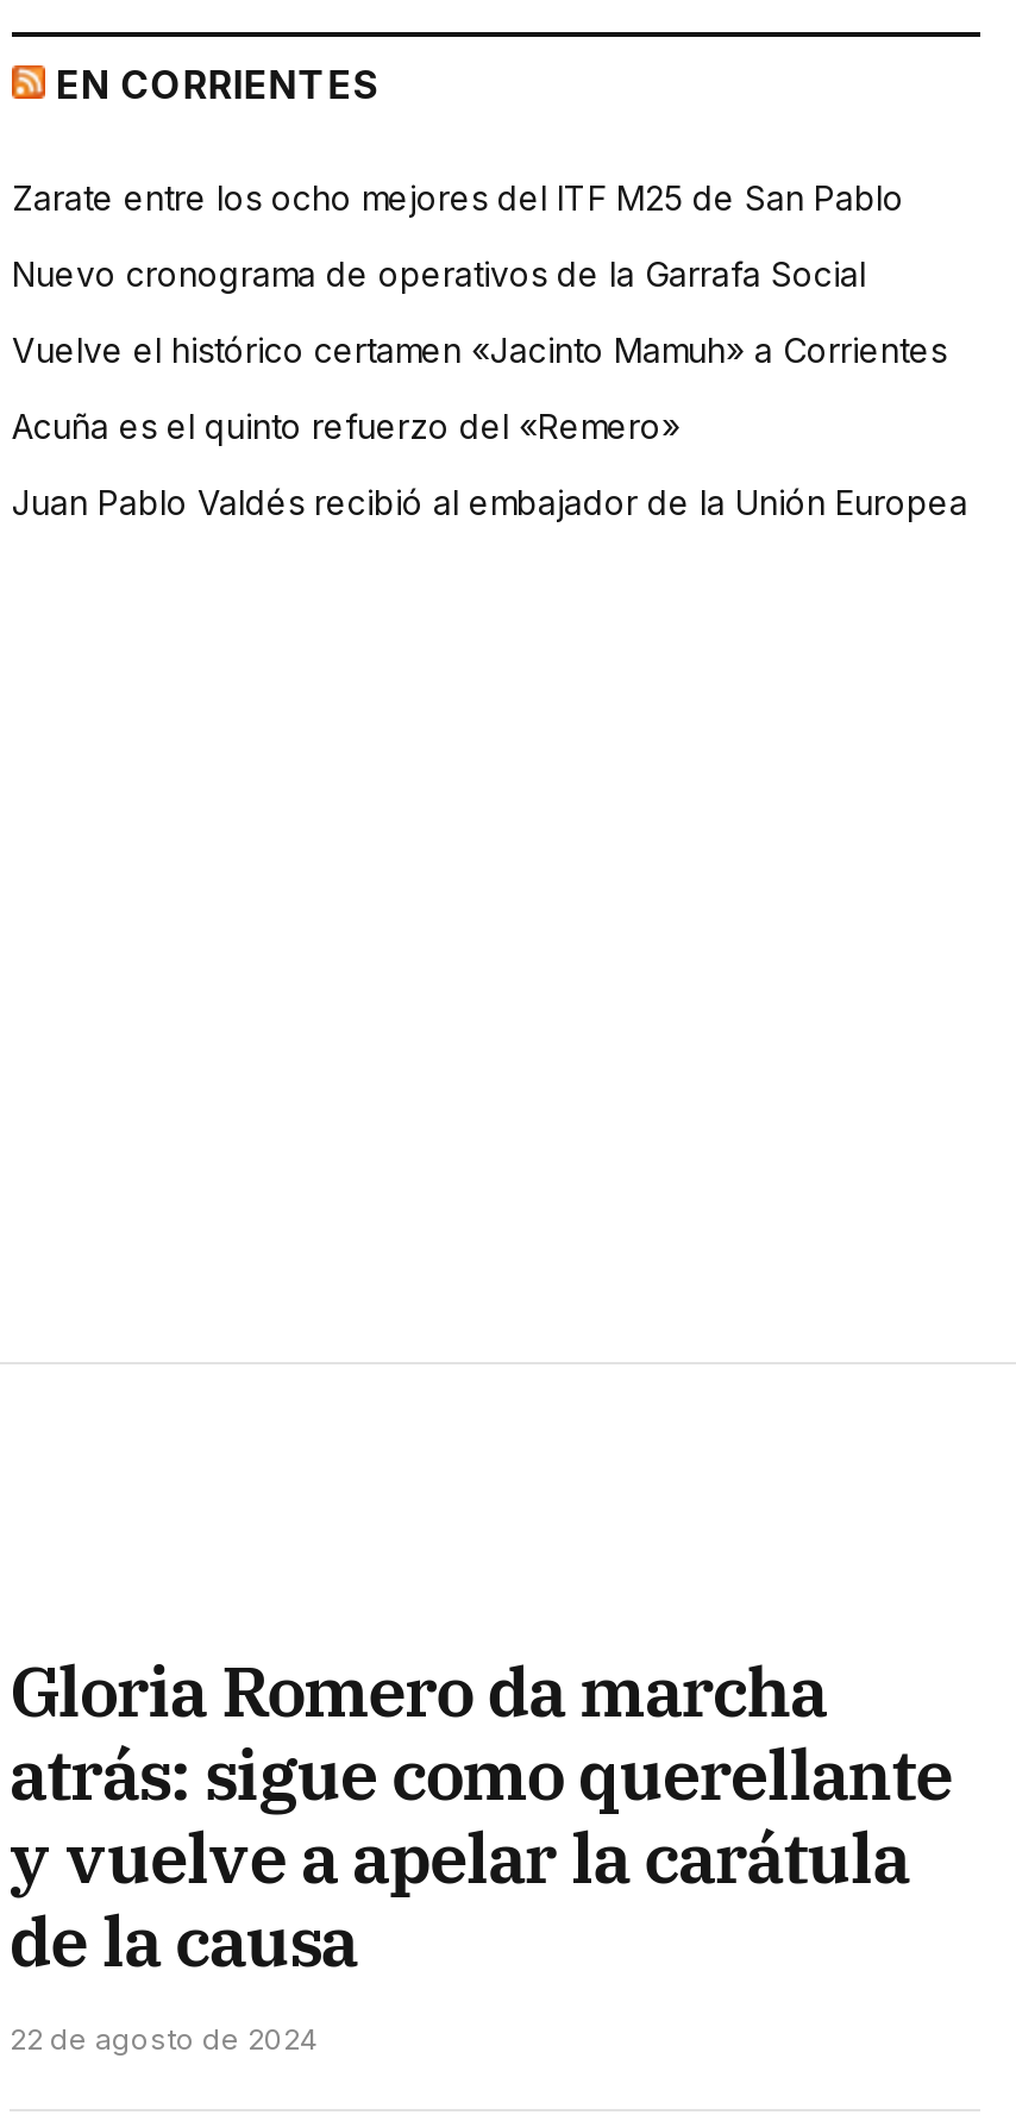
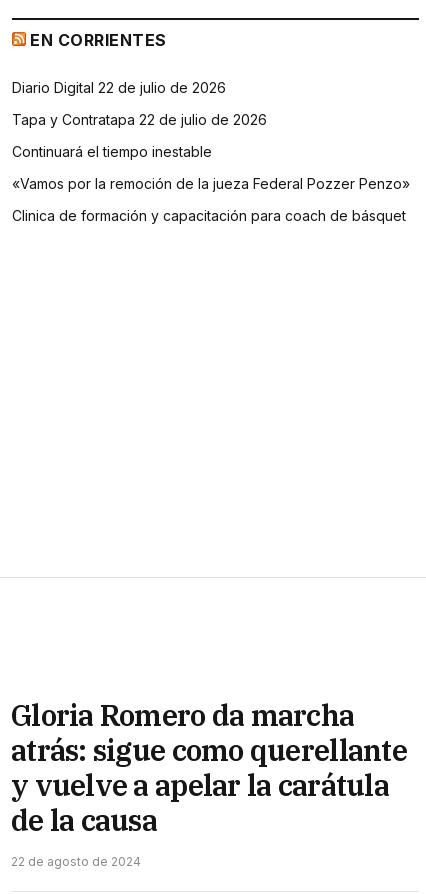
[12,178,904,218] Zarate entre los ocho mejores del ITF M25 de San Pablo -> [12,79,226,96] Diario Digital 22 de julio de 2026
[12,254,866,295] Nuevo cronograma de operativos de la Garrafa Social -> [12,111,267,128] Tapa y Contratapa 22 de julio de 2026
[12,330,947,371] Vuelve el histórico certamen «Jacinto Mamuh» a Corrientes -> [12,143,212,160] Continuará el tiempo inestable
[12,406,681,447] Acuña es el quinto refuerzo del «Remero» -> [12,175,410,192] «Vamos por la remoción de la jueza Federal Pozzer Penzo»
[12,482,968,523] Juan Pablo Valdés recibió al embajador de la Unión Europea -> [12,207,406,224] Clinica de formación y capacitación para coach de básquet

